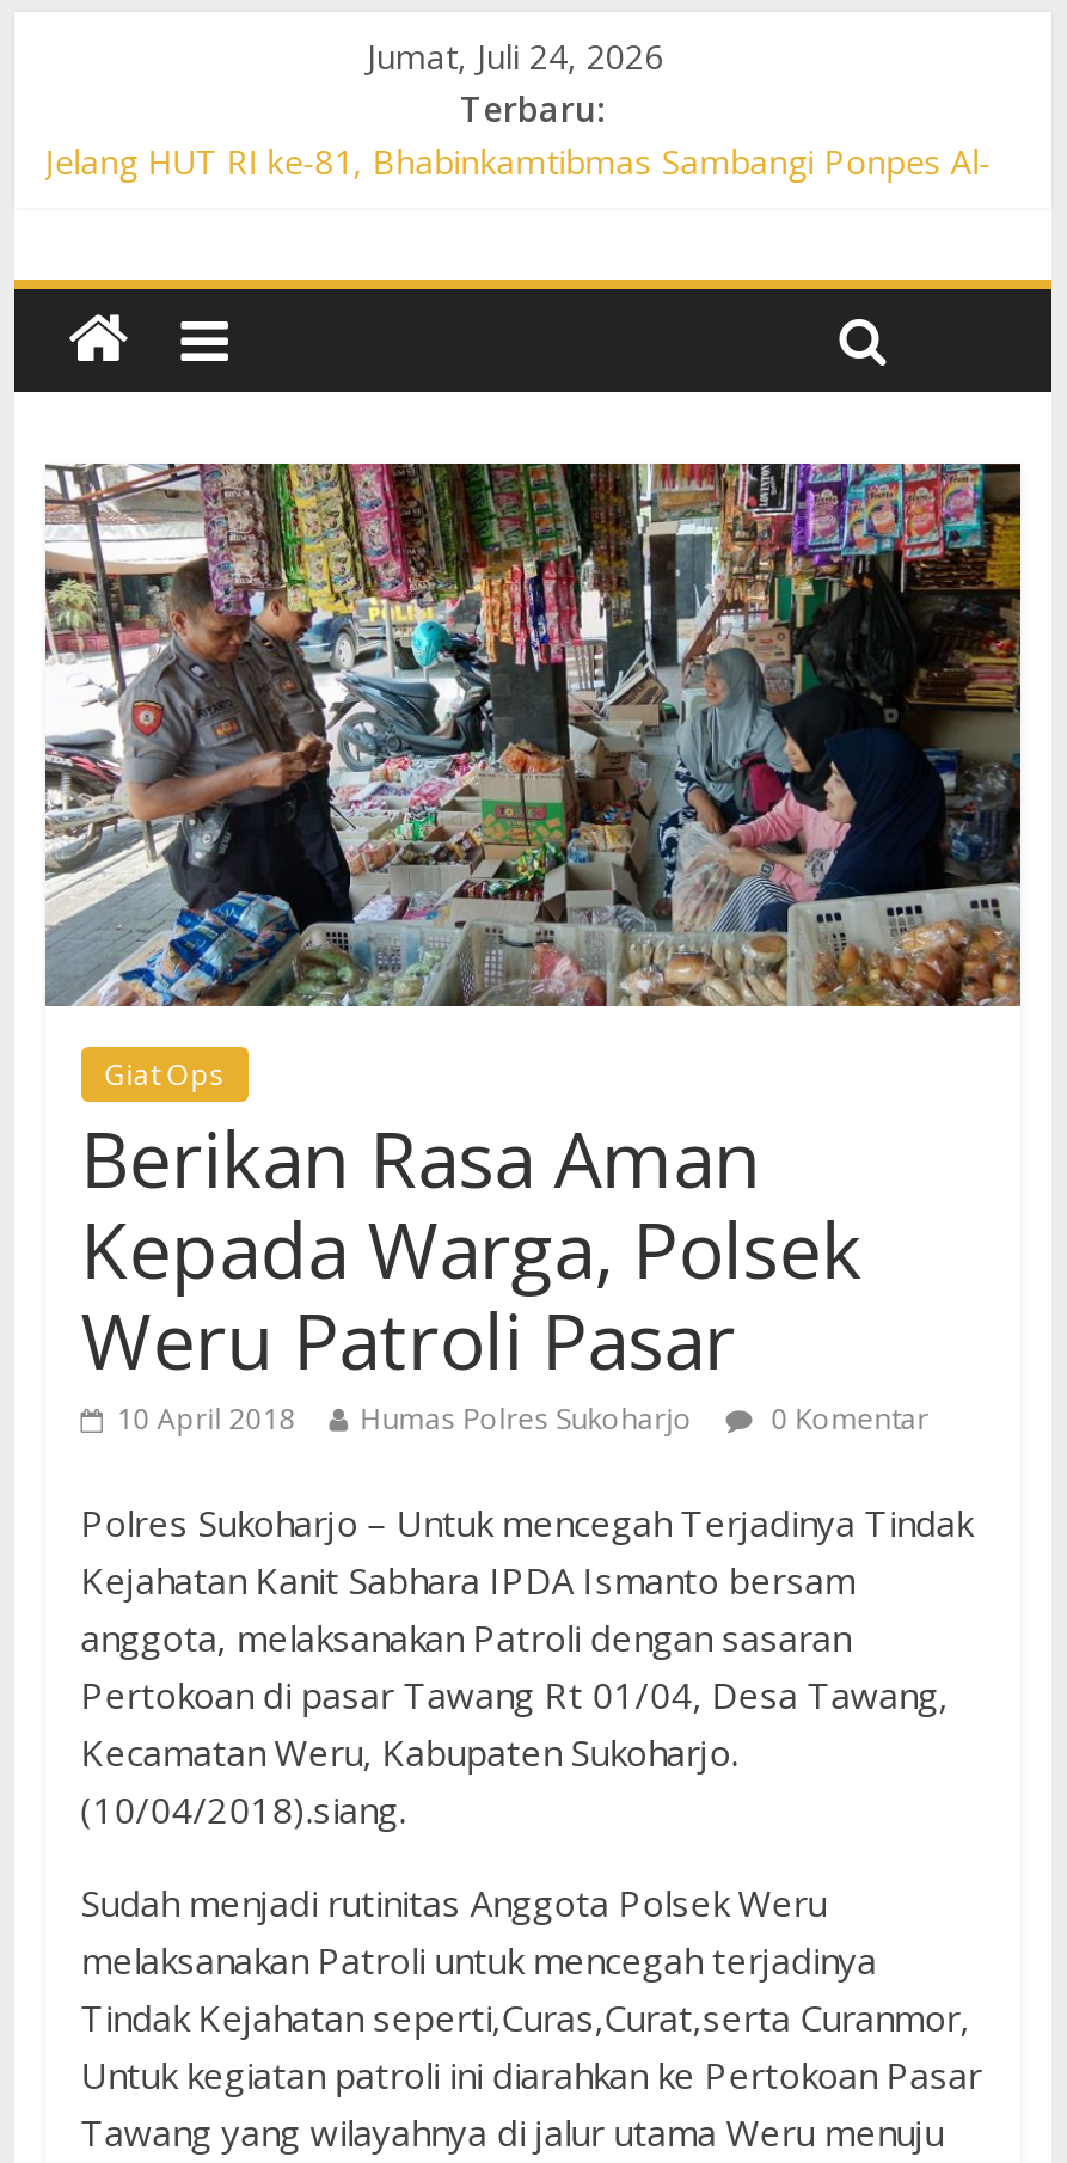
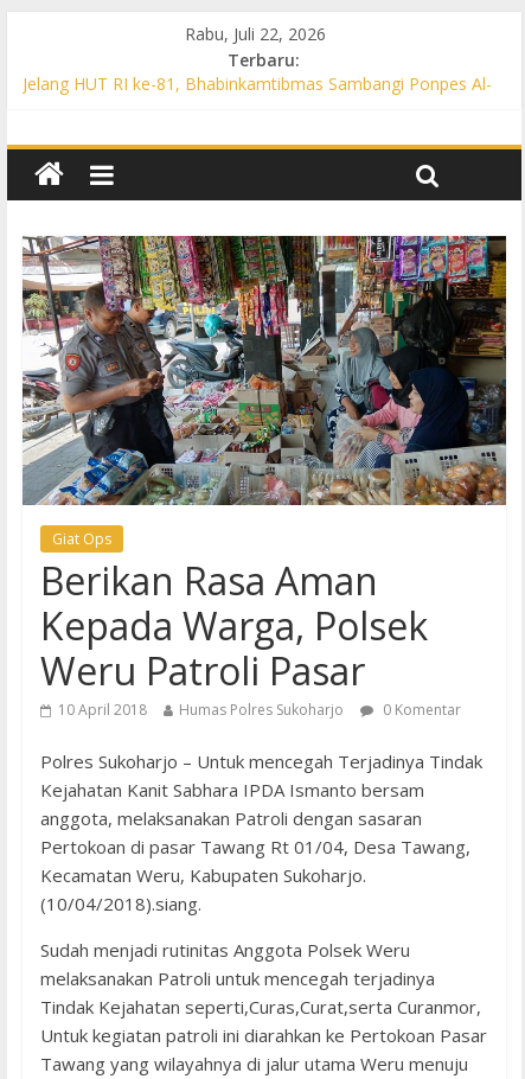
[367,33,663,79] Jumat, Juli 24, 2026 -> [185,23,326,45] Rabu, Juli 22, 2026

